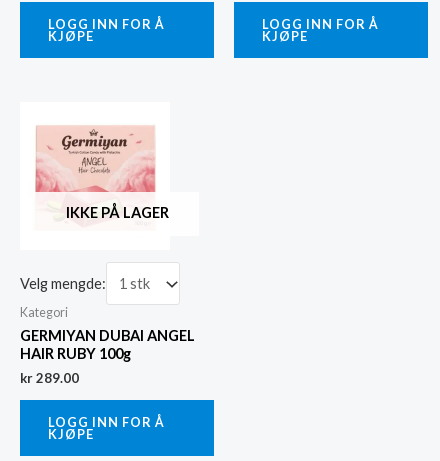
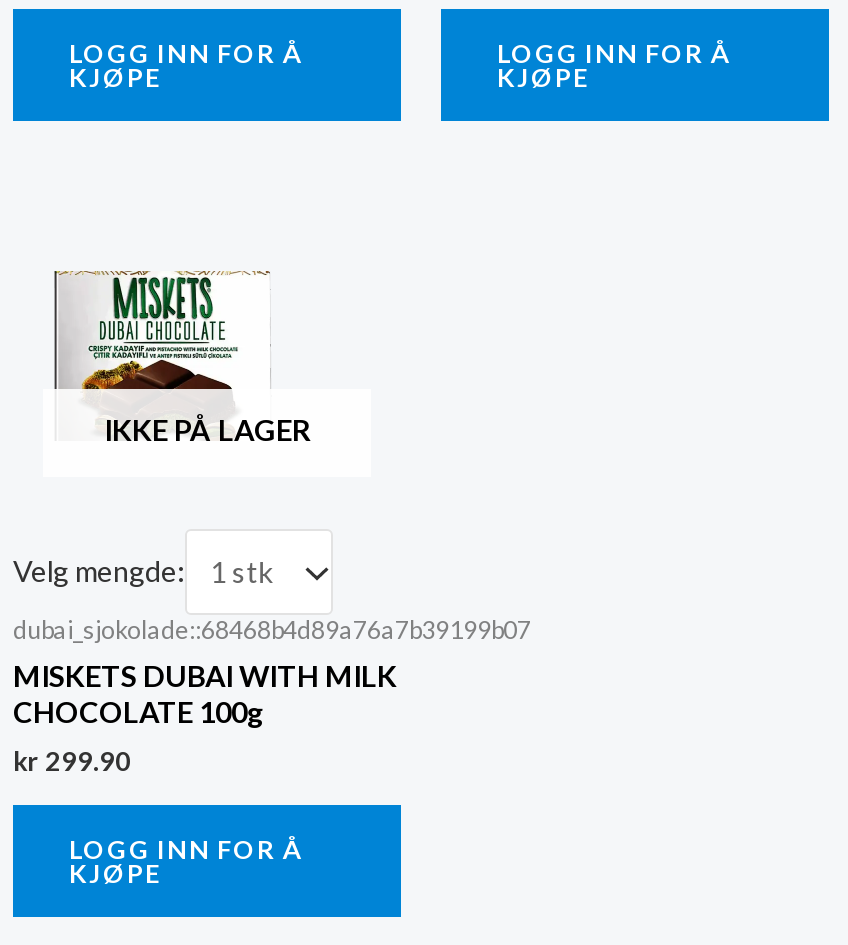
[35,126,156,193] [image] -> [45,259,283,391] [image]
[20,305,195,362] Kategori | GERMIYAN DUBAI ANGEL | HAIR RUBY 100g -> [13,614,531,729] dubai_sjokolade::68468b4d89a76a7b39199b07 | MISKETS DUBAI WITH MILK | CHOCOLATE 100g
[20,370,79,386] kr 289.00 -> [13,745,131,777] kr 299.90

